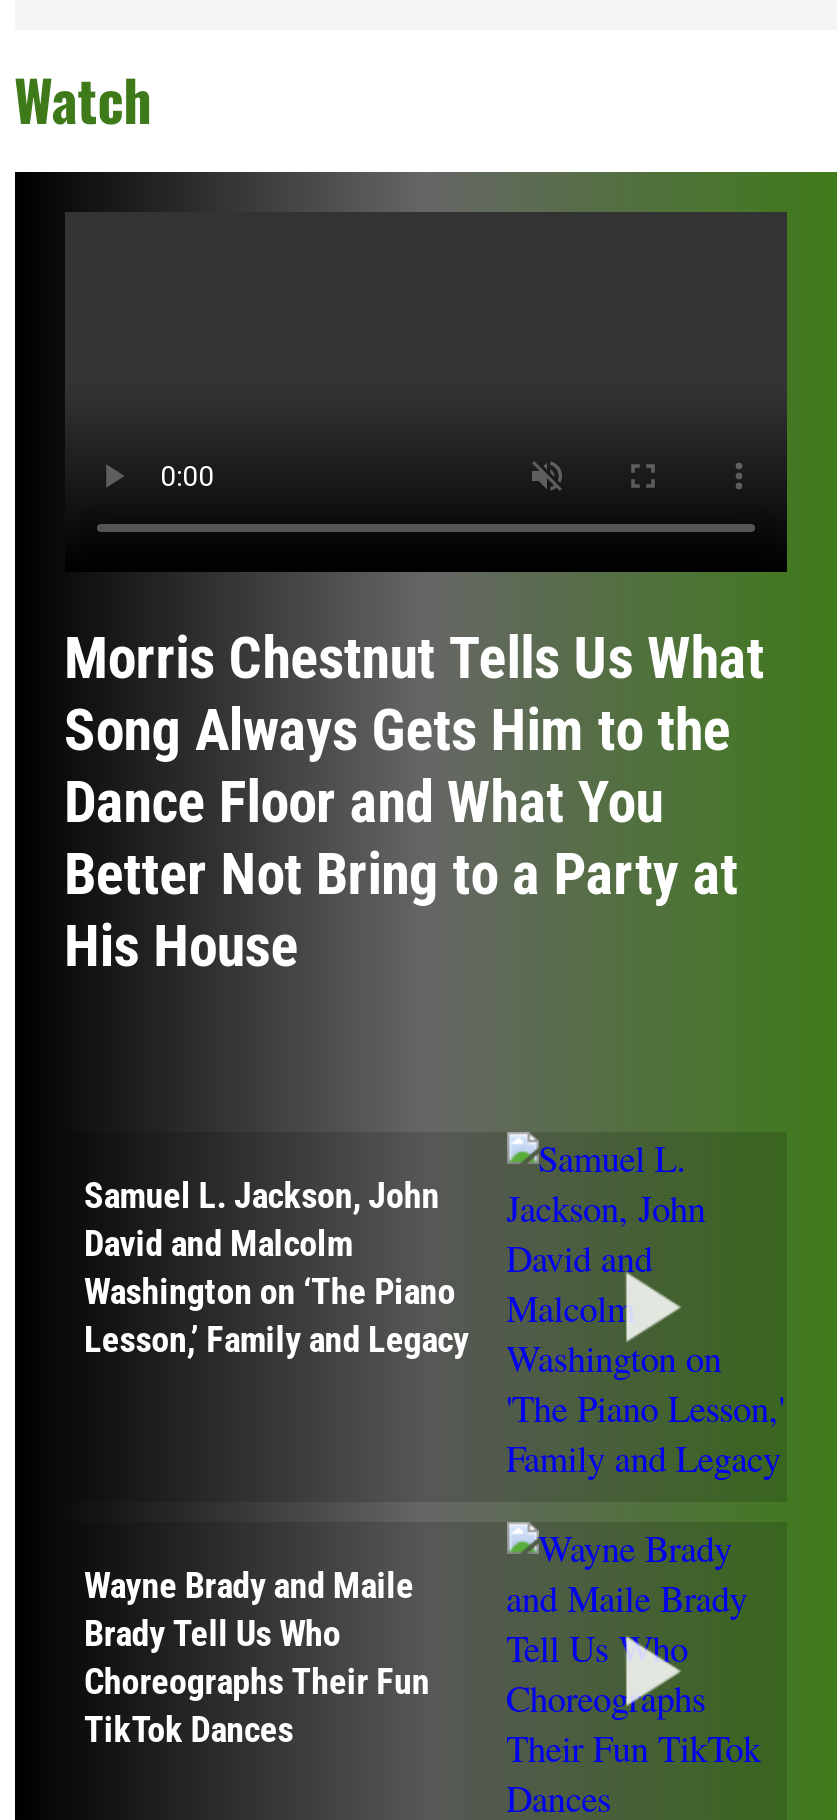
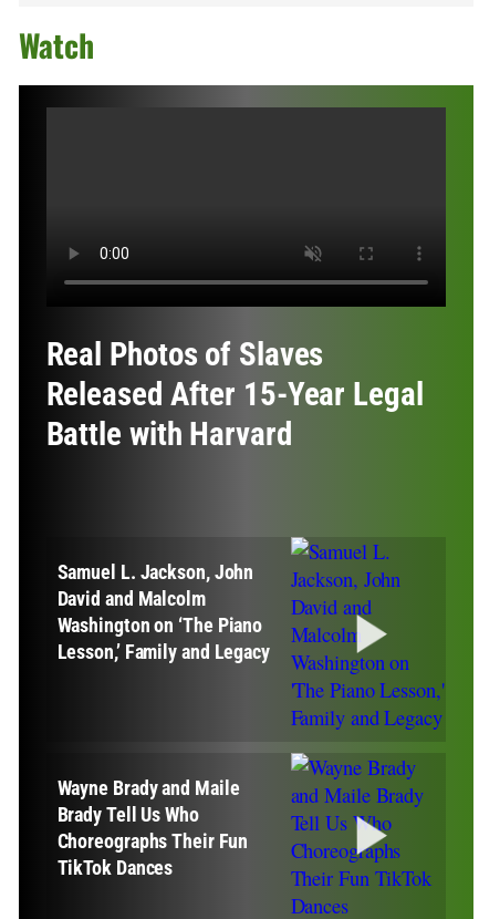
[64,625,764,981] Morris Chestnut Tells Us What | Song Always Gets Him to the | Dance Floor and What You | Better Not Bring to a Party at | His House -> [46,336,423,453] Real Photos of Slaves | Released After 15-Year Legal | Battle with Harvard

